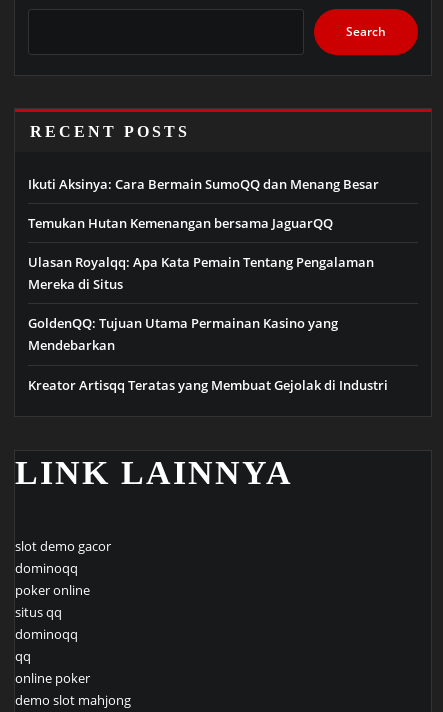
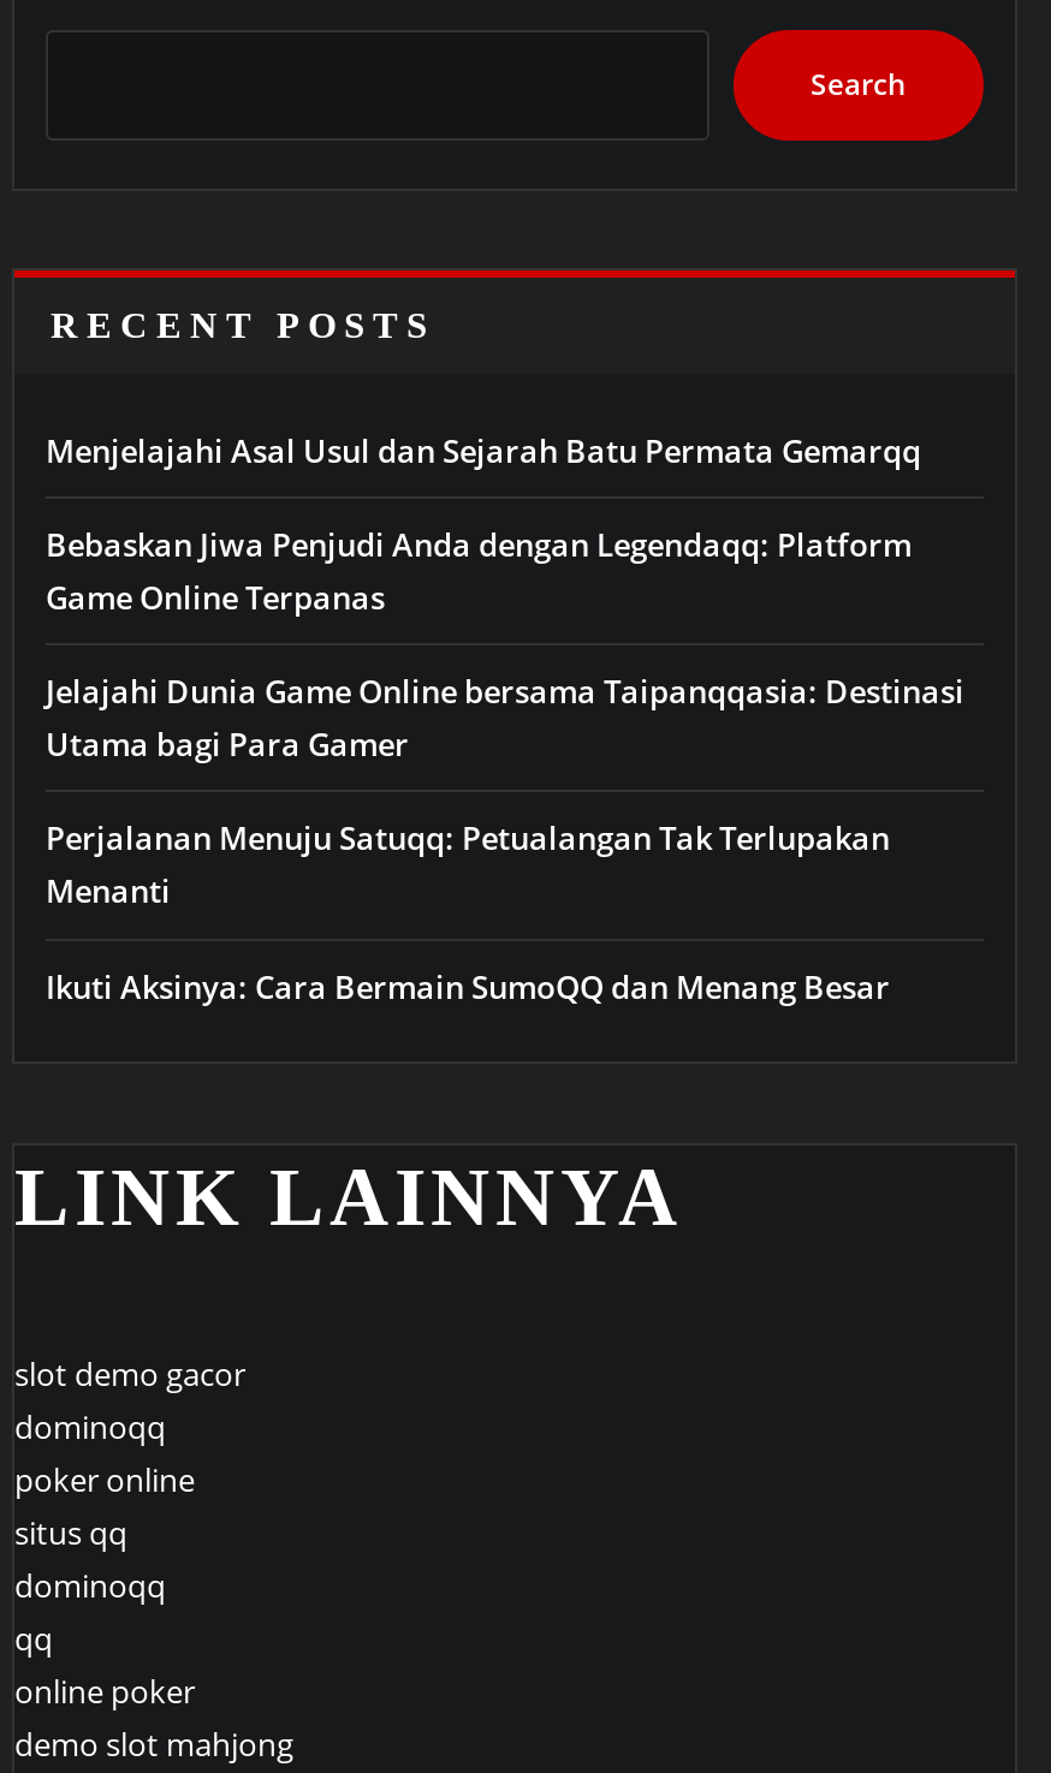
none -> [46,428,964,914] Menjelajahi Asal Usul dan Sejarah Batu Permata Gemarqq | Bebaskan Jiwa Penjudi Anda dengan Legendaqq: Platform | Game Online Terpanas | Jelajahi Dunia Game Online bersama Taipanqqasia: Destinasi | Utama bagi Para Gamer | Perjalanan Menuju Satuqq: Petualangan Tak Terlupakan | Menanti
moved [28,175,379,193] -> [46,965,890,1008]: Ikuti Aksinya: Cara Bermain SumoQQ dan Menang Besar
[28,214,388,394] Temukan Hutan Kemenangan bersama JaguarQQ | Ulasan Royalqq: Apa Kata Pemain Tentang Pengalaman | Mereka di Situs | GoldenQQ: Tujuan Utama Permainan Kasino yang | Mendebarkan | Kreator Artisqq Teratas yang Membuat Gejolak di Industri -> none

